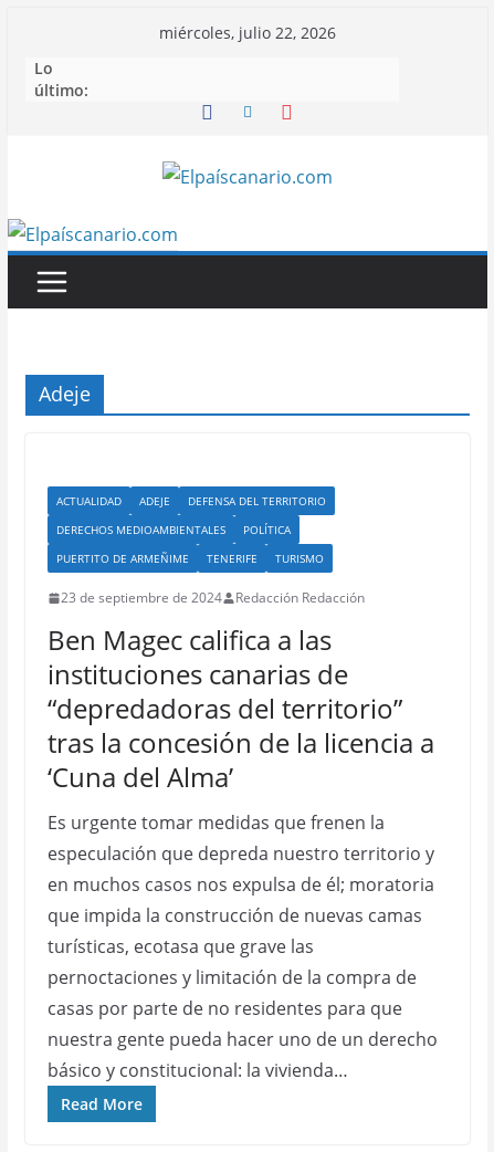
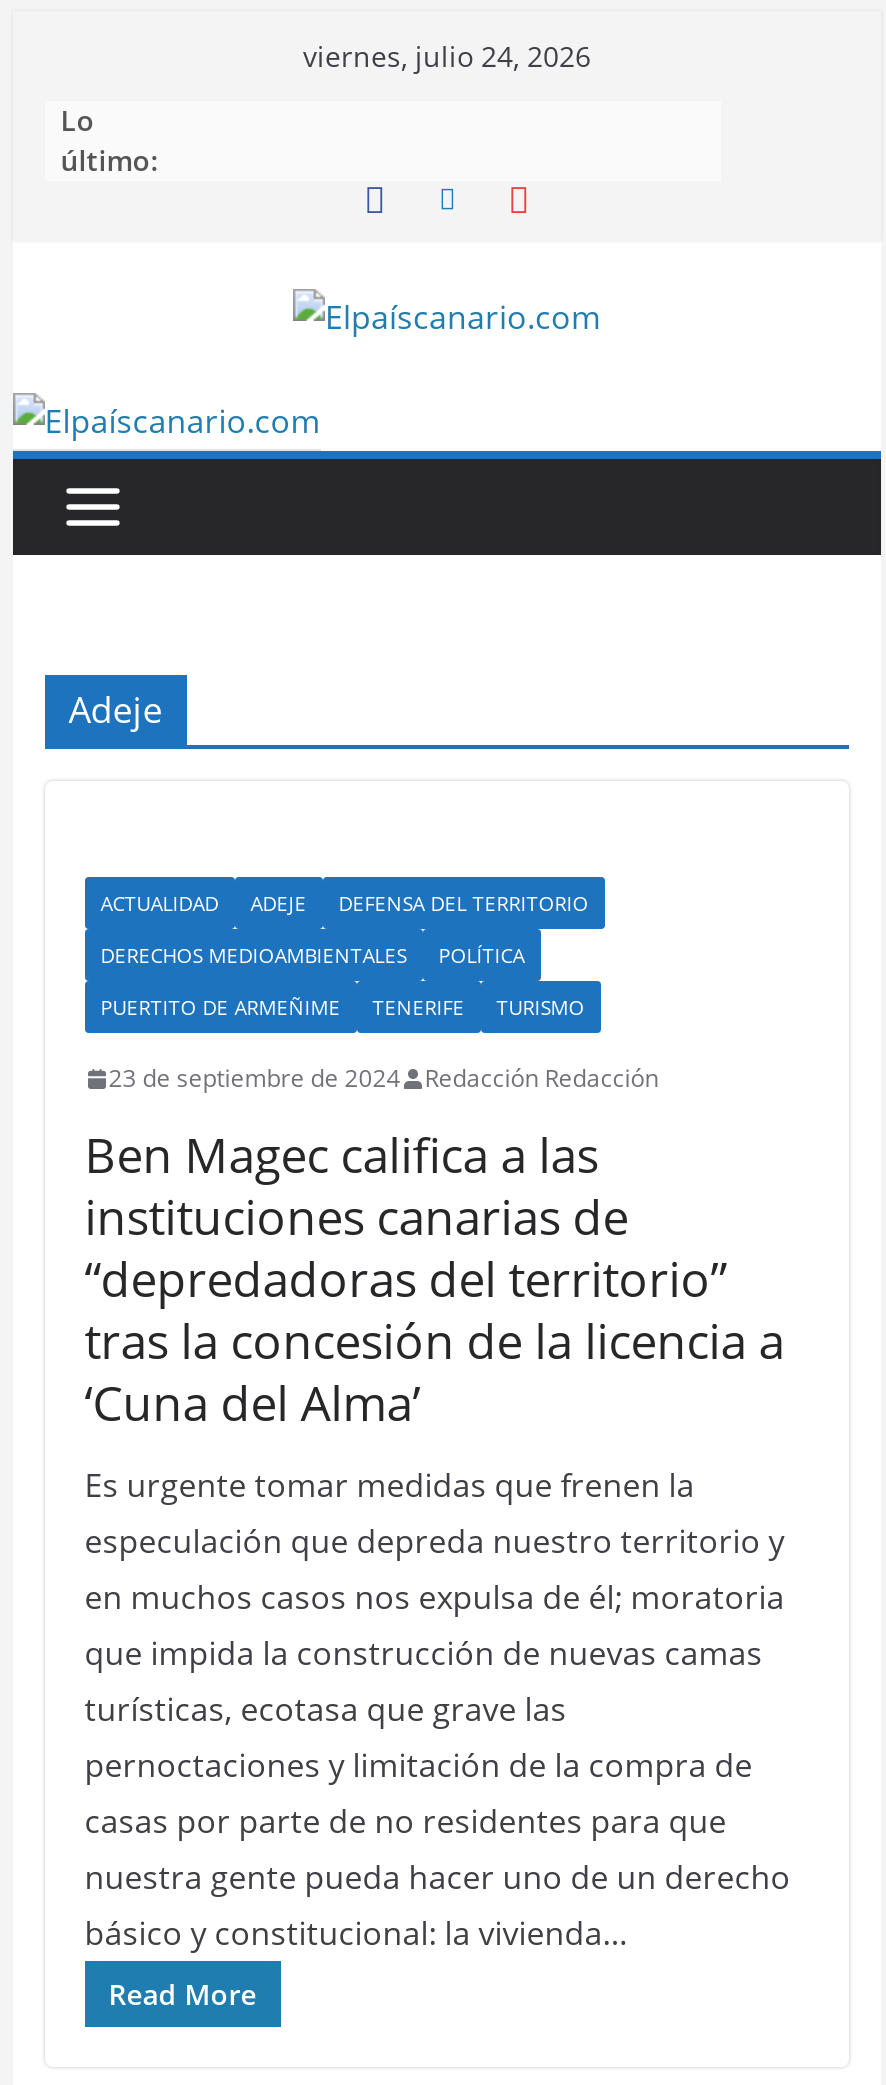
[159,22,336,43] miércoles, julio 22, 2026 -> [303,37,591,75] viernes, julio 24, 2026

